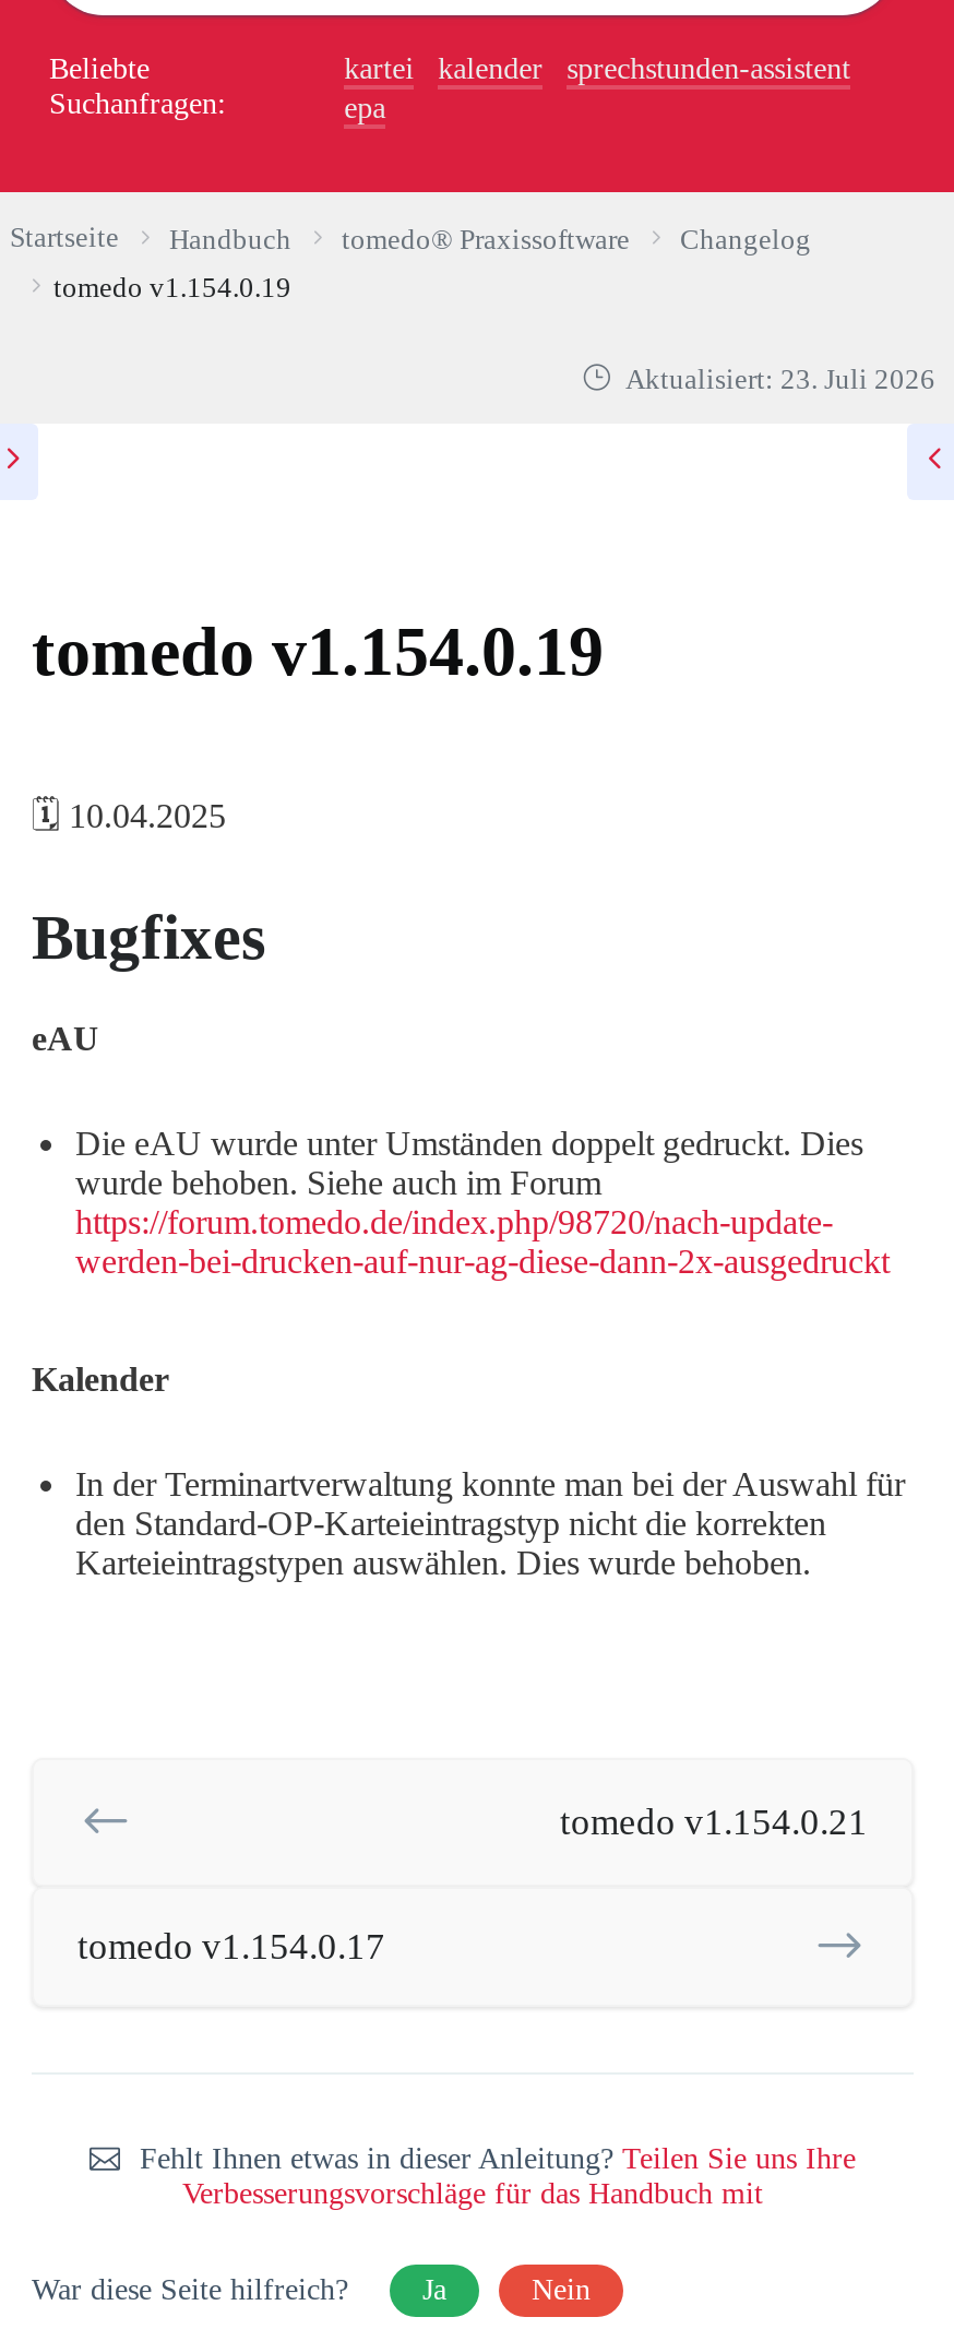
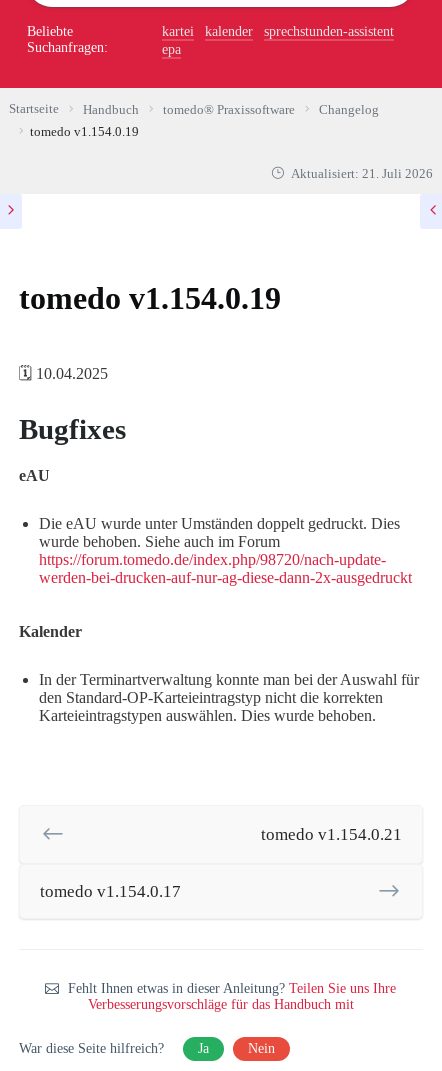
[621,363,935,395] Aktualisiert: 23. Juli 2026 -> [289,166,433,181] Aktualisiert: 21. Juli 2026

